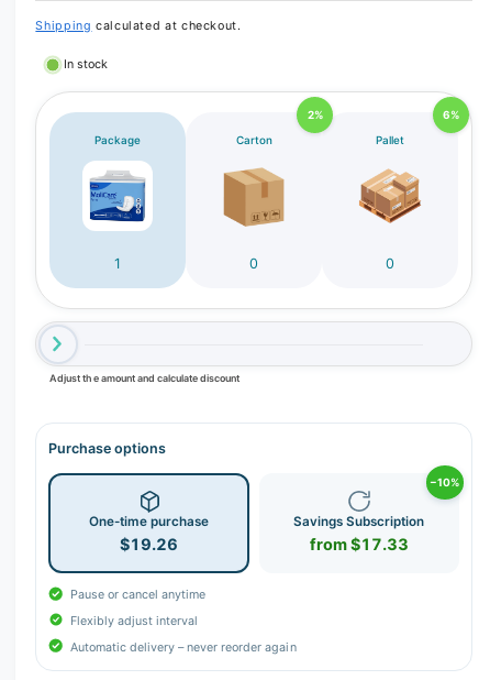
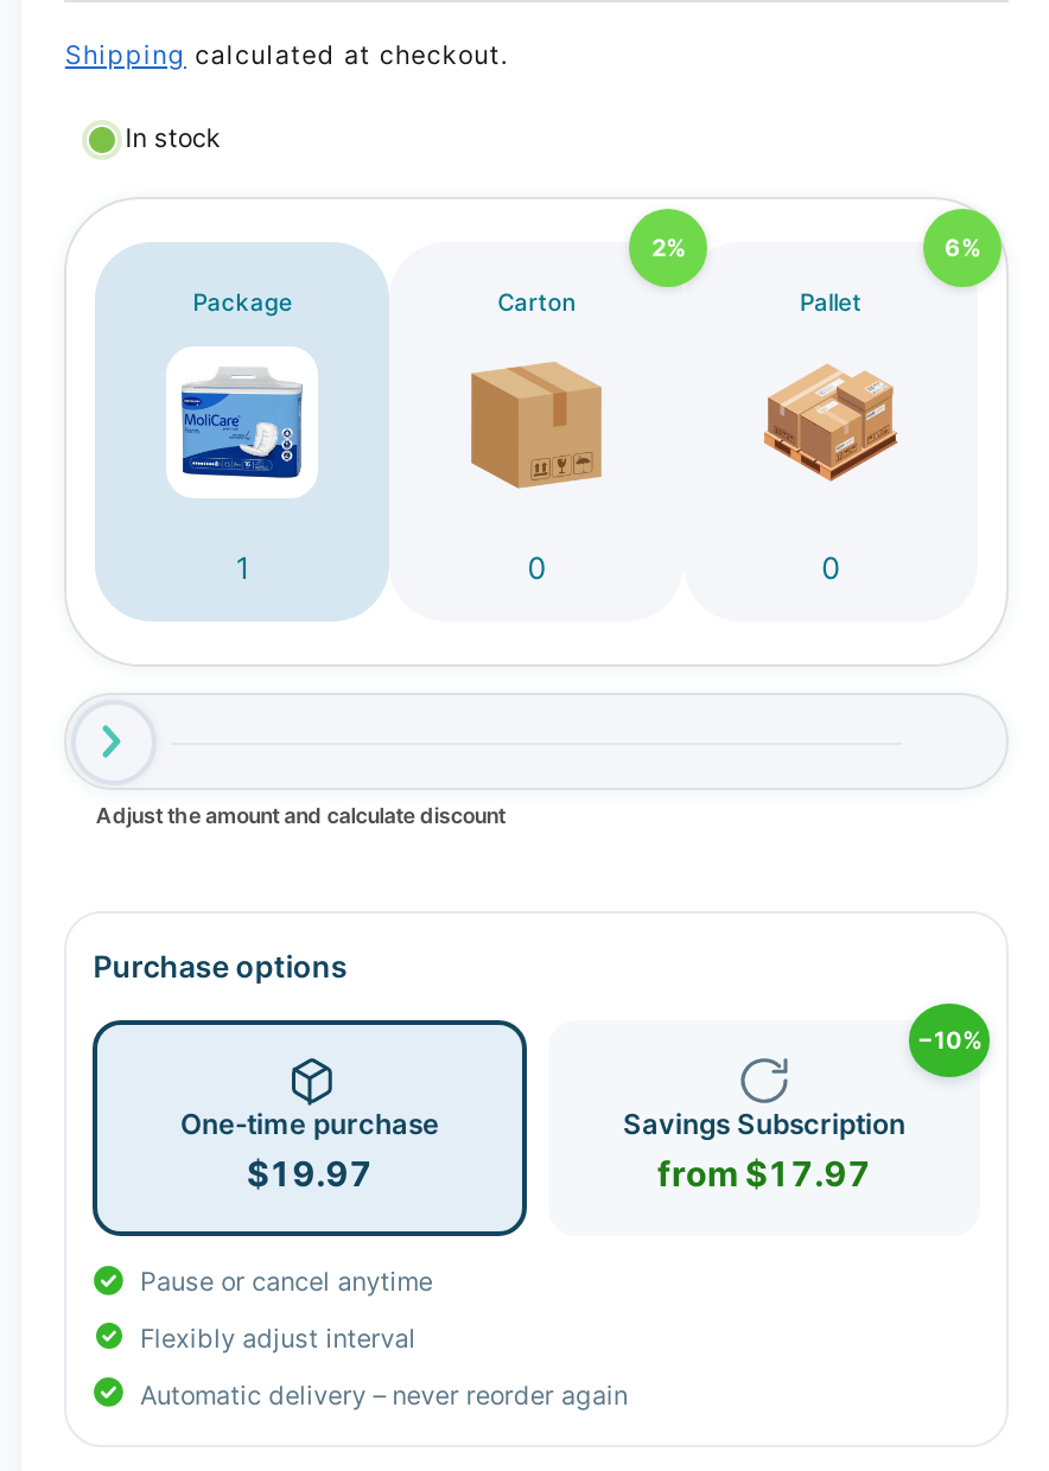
[120,535,178,554] $19.26 -> [247,1154,372,1194] $19.97
[310,535,409,554] from $17.33 -> [657,1154,871,1194] from $17.97

